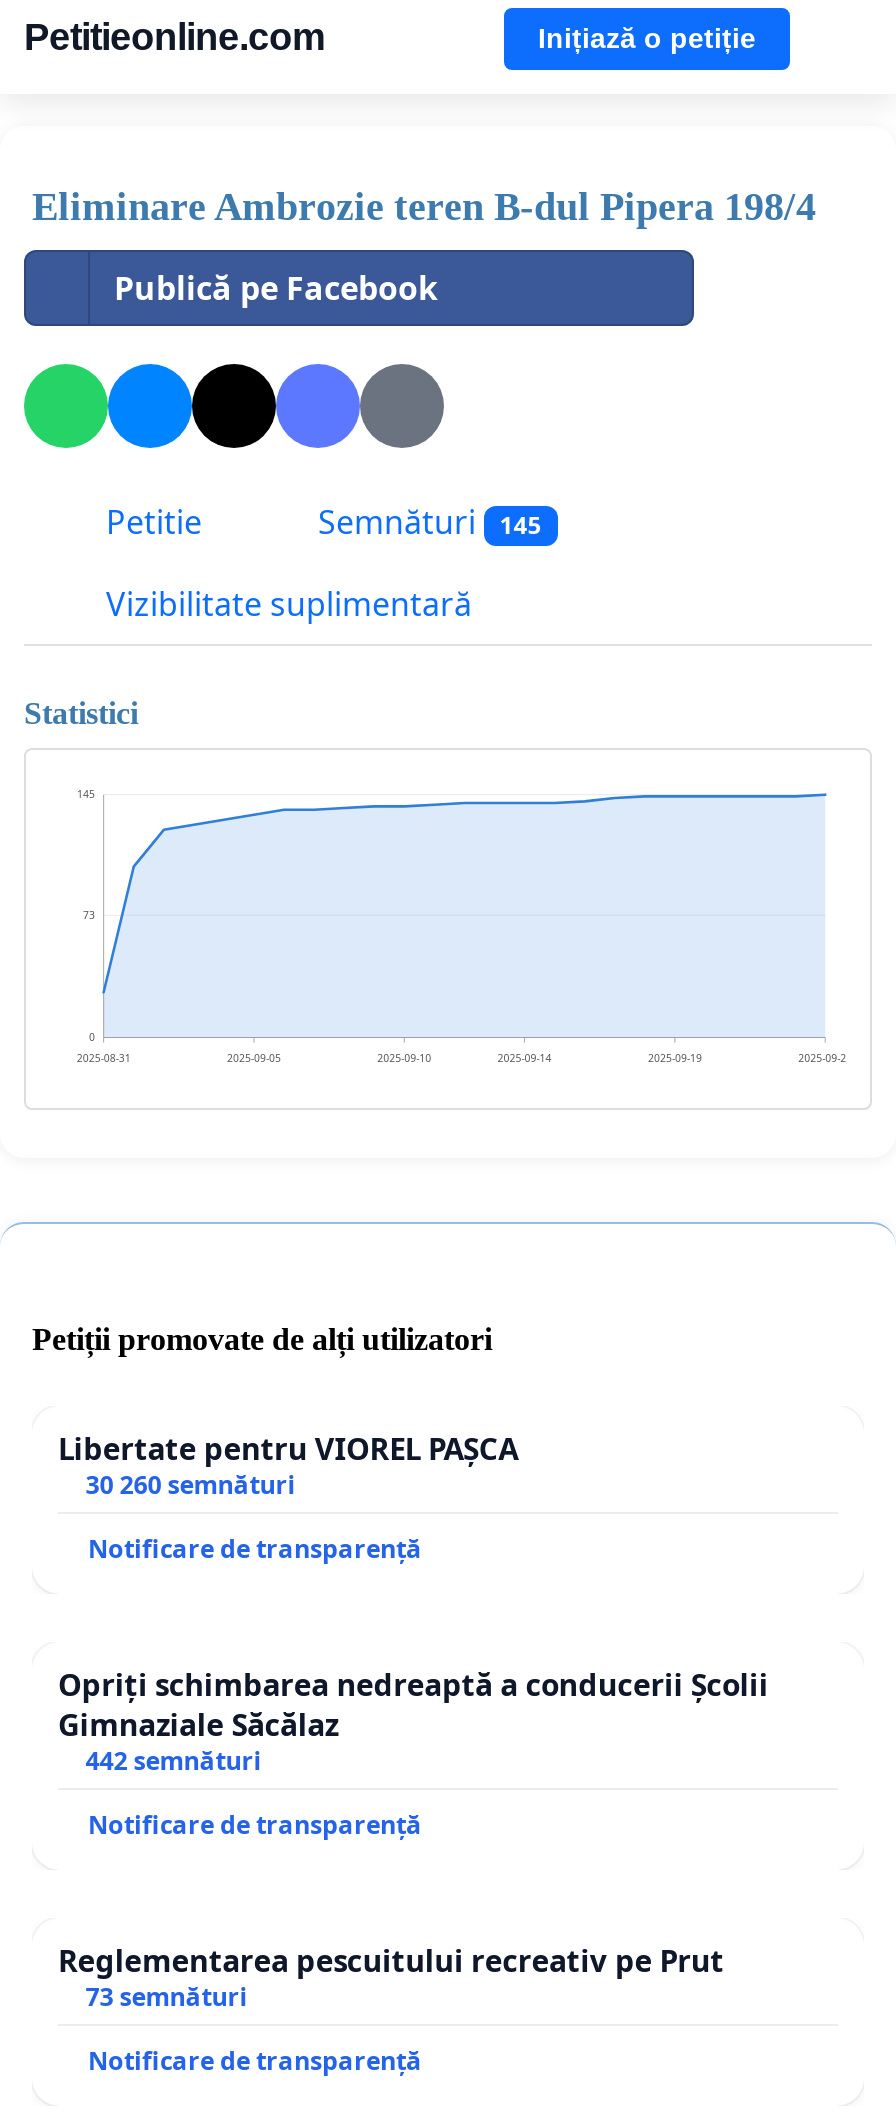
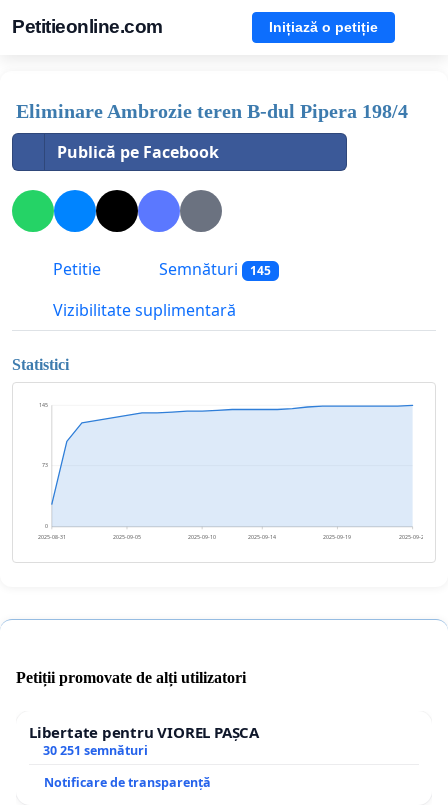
[58,1468,768,2014] 30 260 semnături | Notificare de transparență | Opriți schimbarea nedreaptă a conducerii Școlii | Gimnaziale Săcălaz | 442 semnături | Notificare de transparență | Reglementarea pescuitului recreativ pe Prut | 73 semnături -> [43,742,148,759] 30 251 semnături

